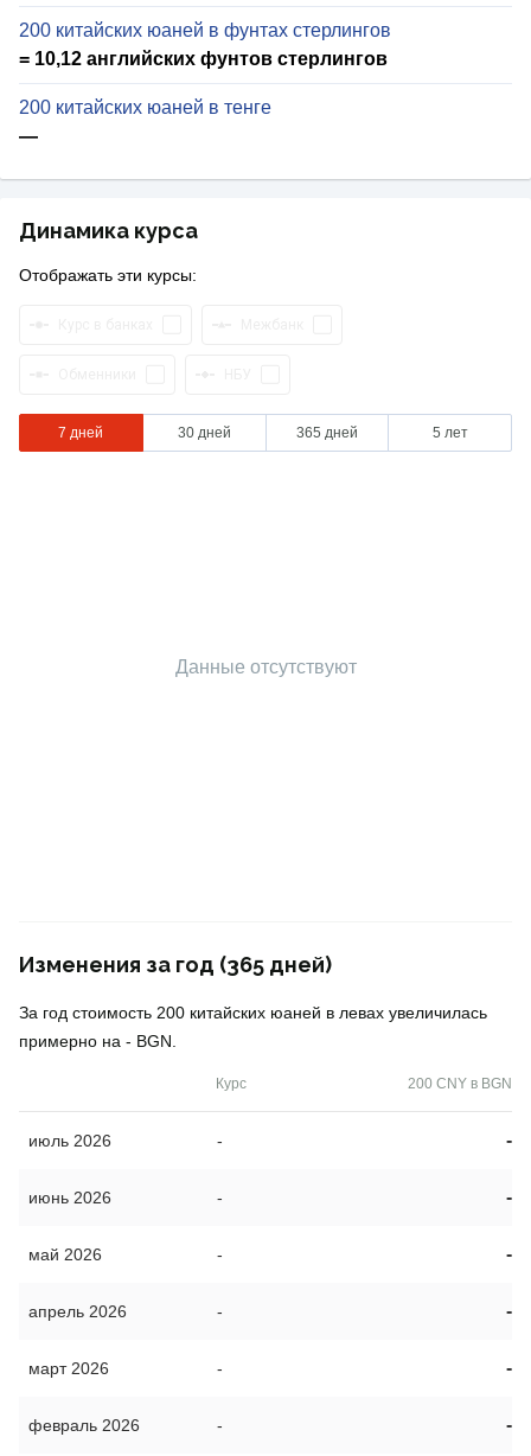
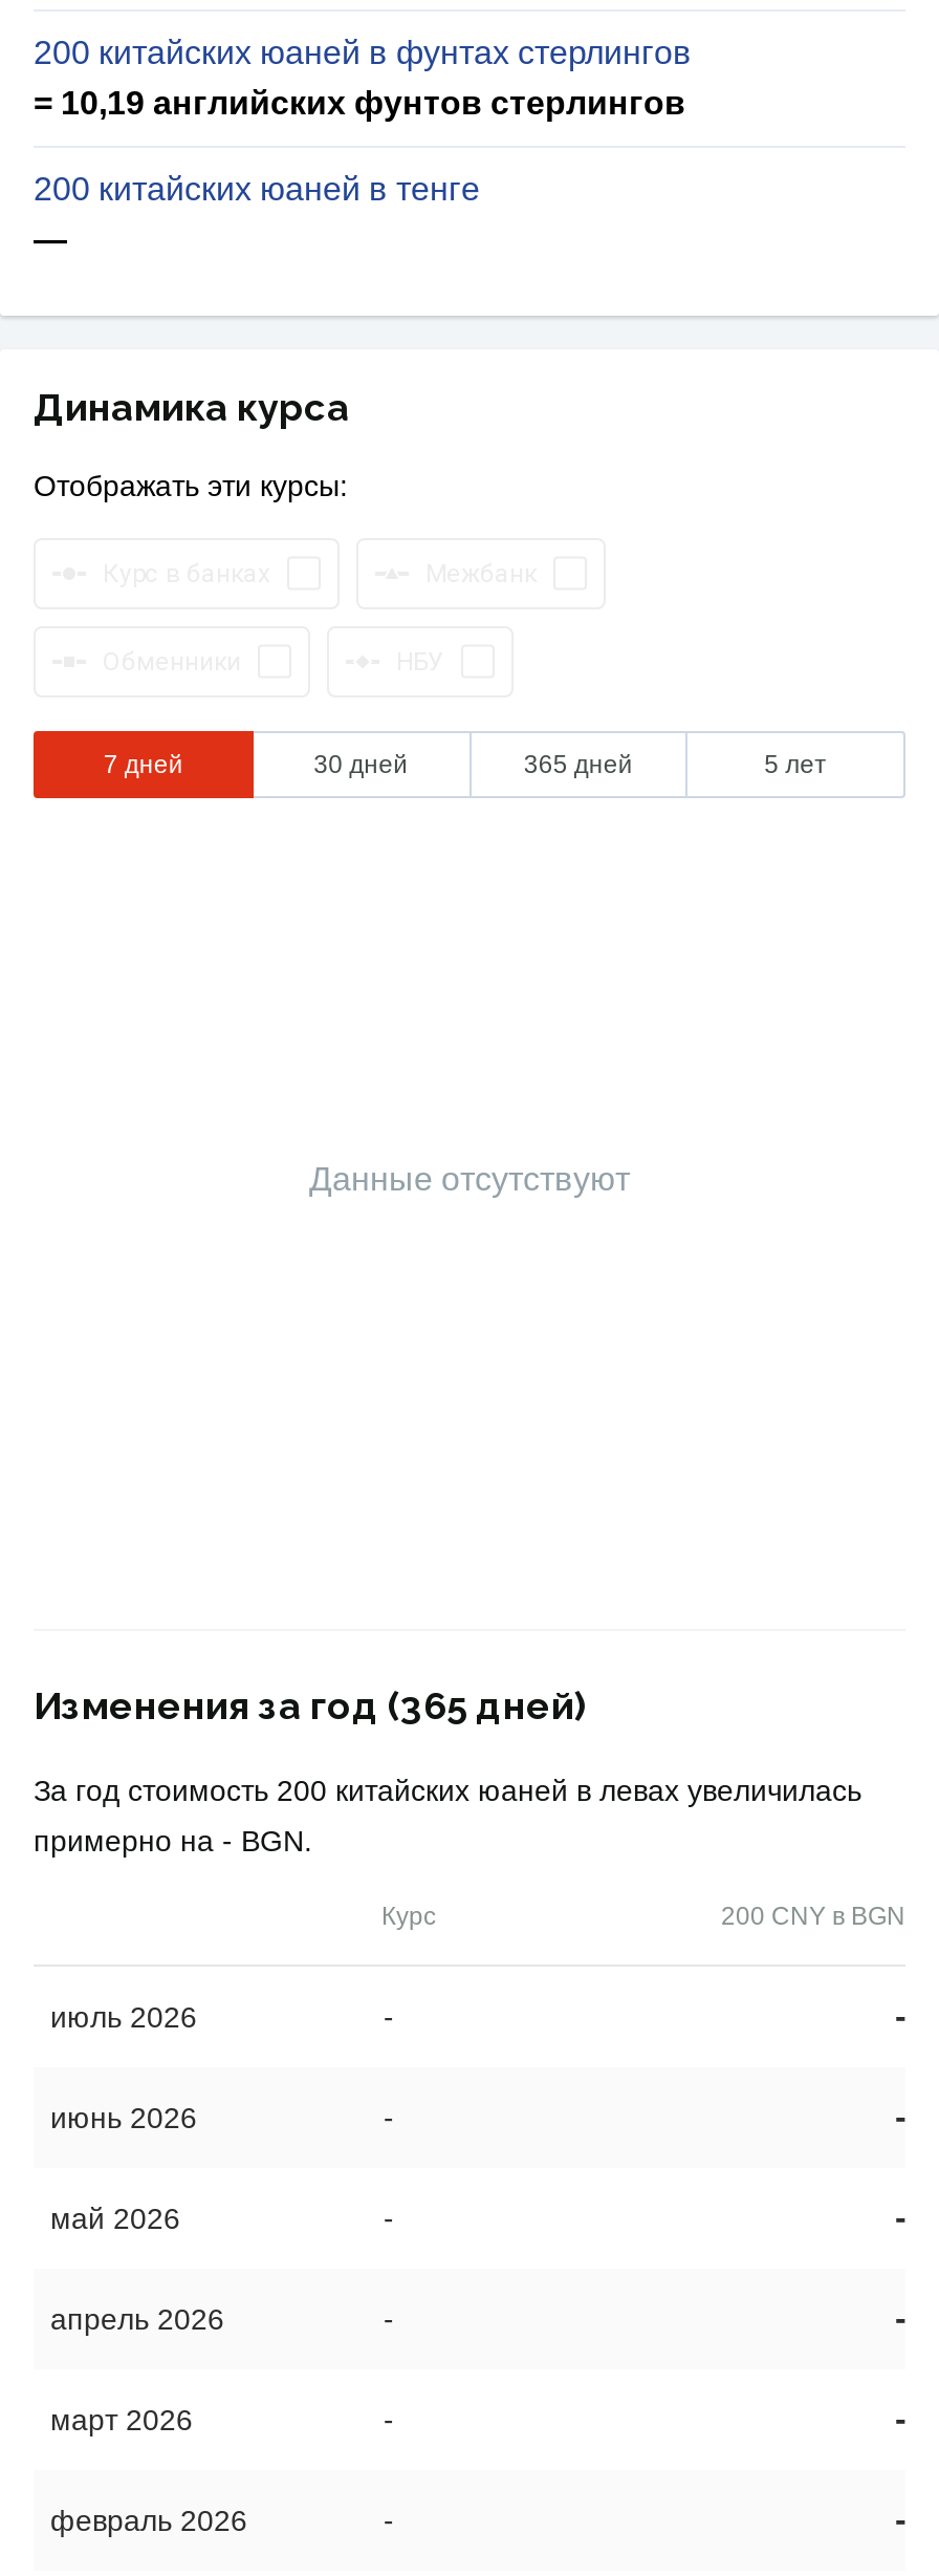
[19,49,388,69] = 10,12 английских фунтов стерлингов -> [34,85,685,121] = 10,19 английских фунтов стерлингов

